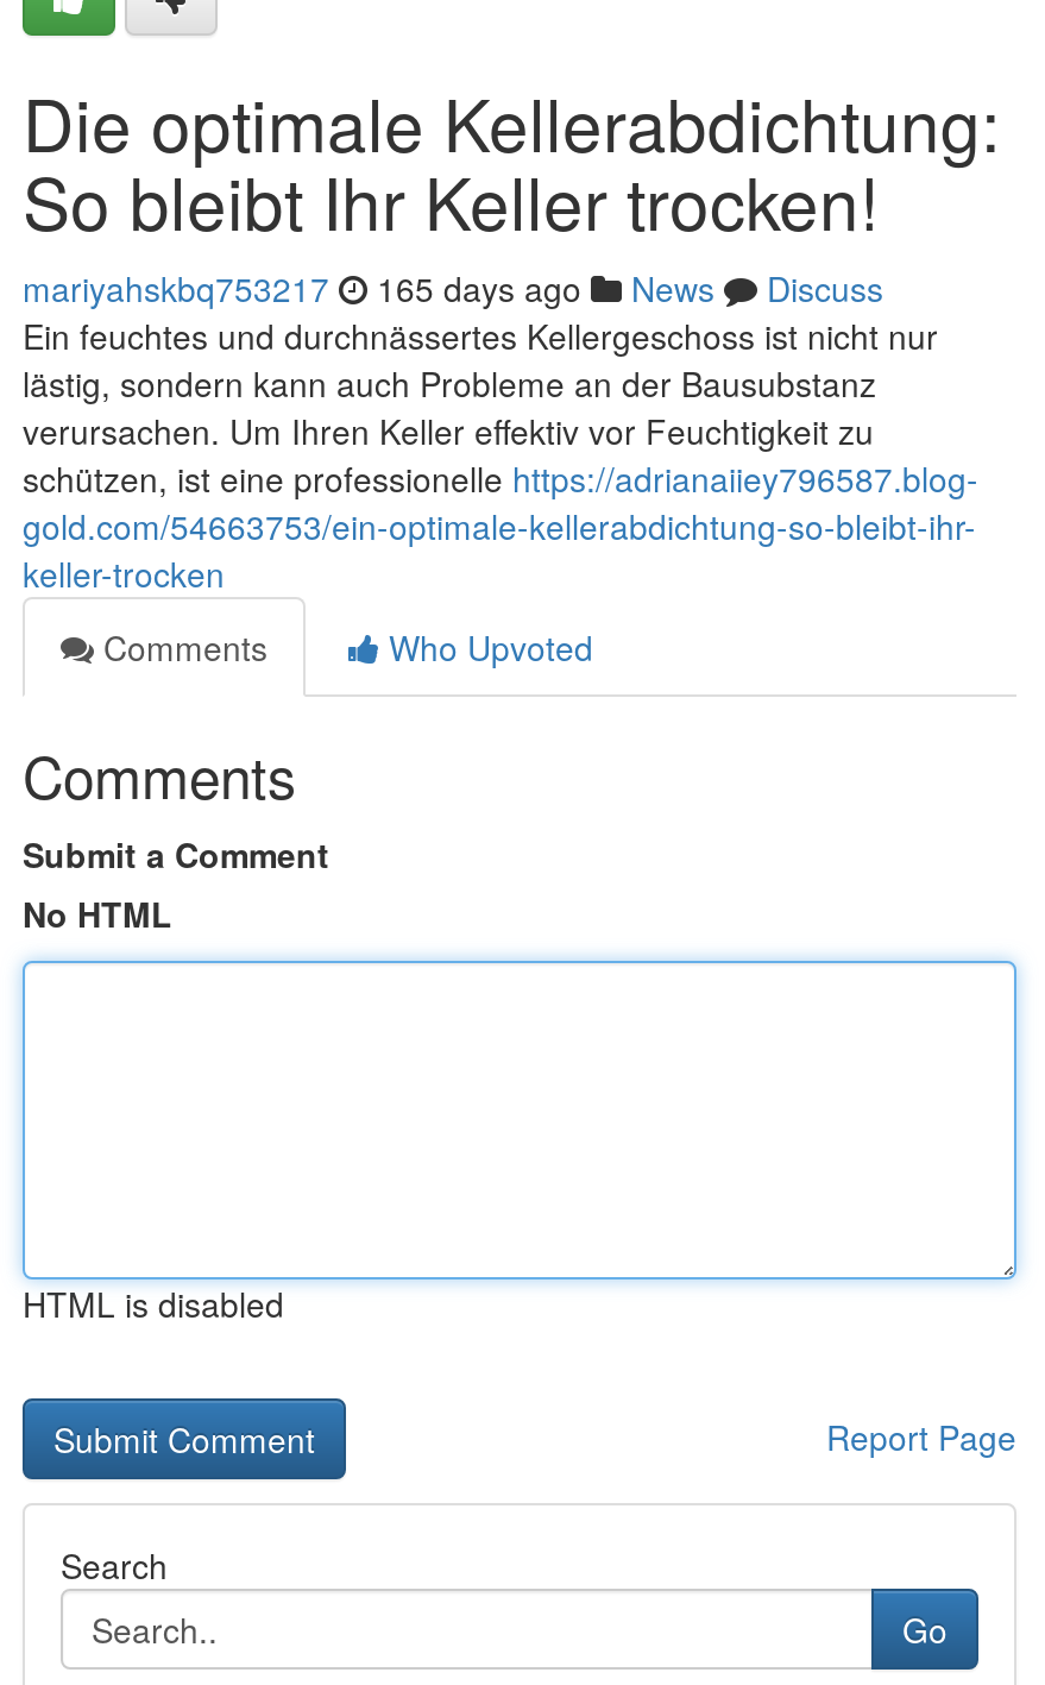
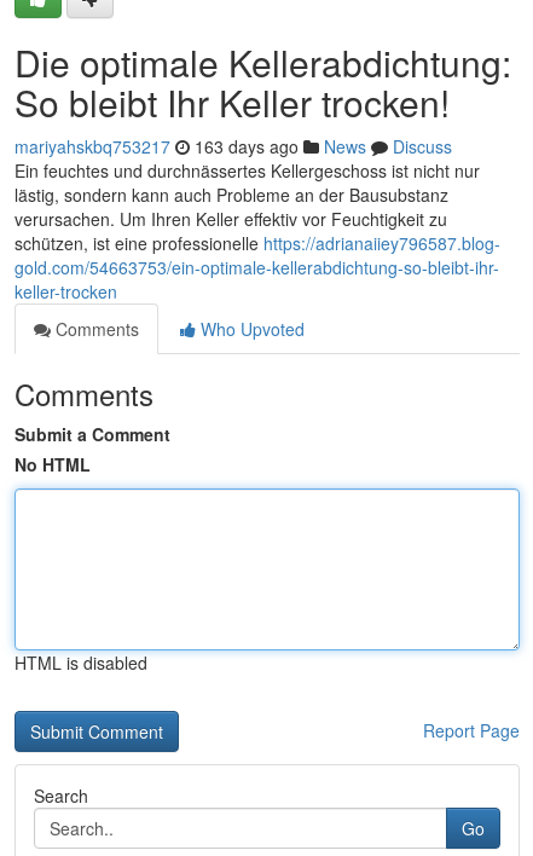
[23,264,883,312] mariyahskbq753217 165 days ago News Discuss -> [15,134,452,158] mariyahskbq753217 163 days ago News Discuss

